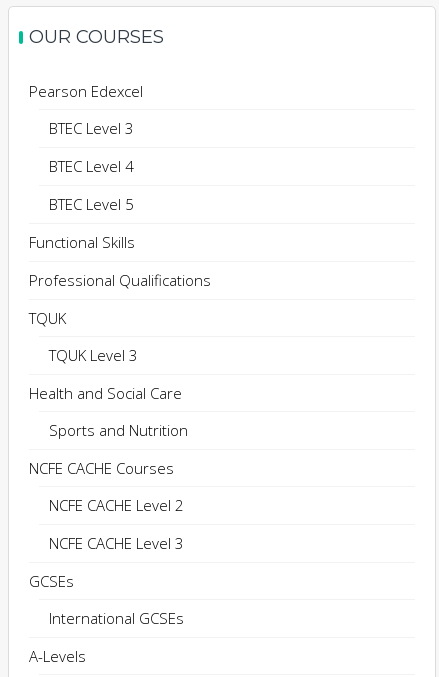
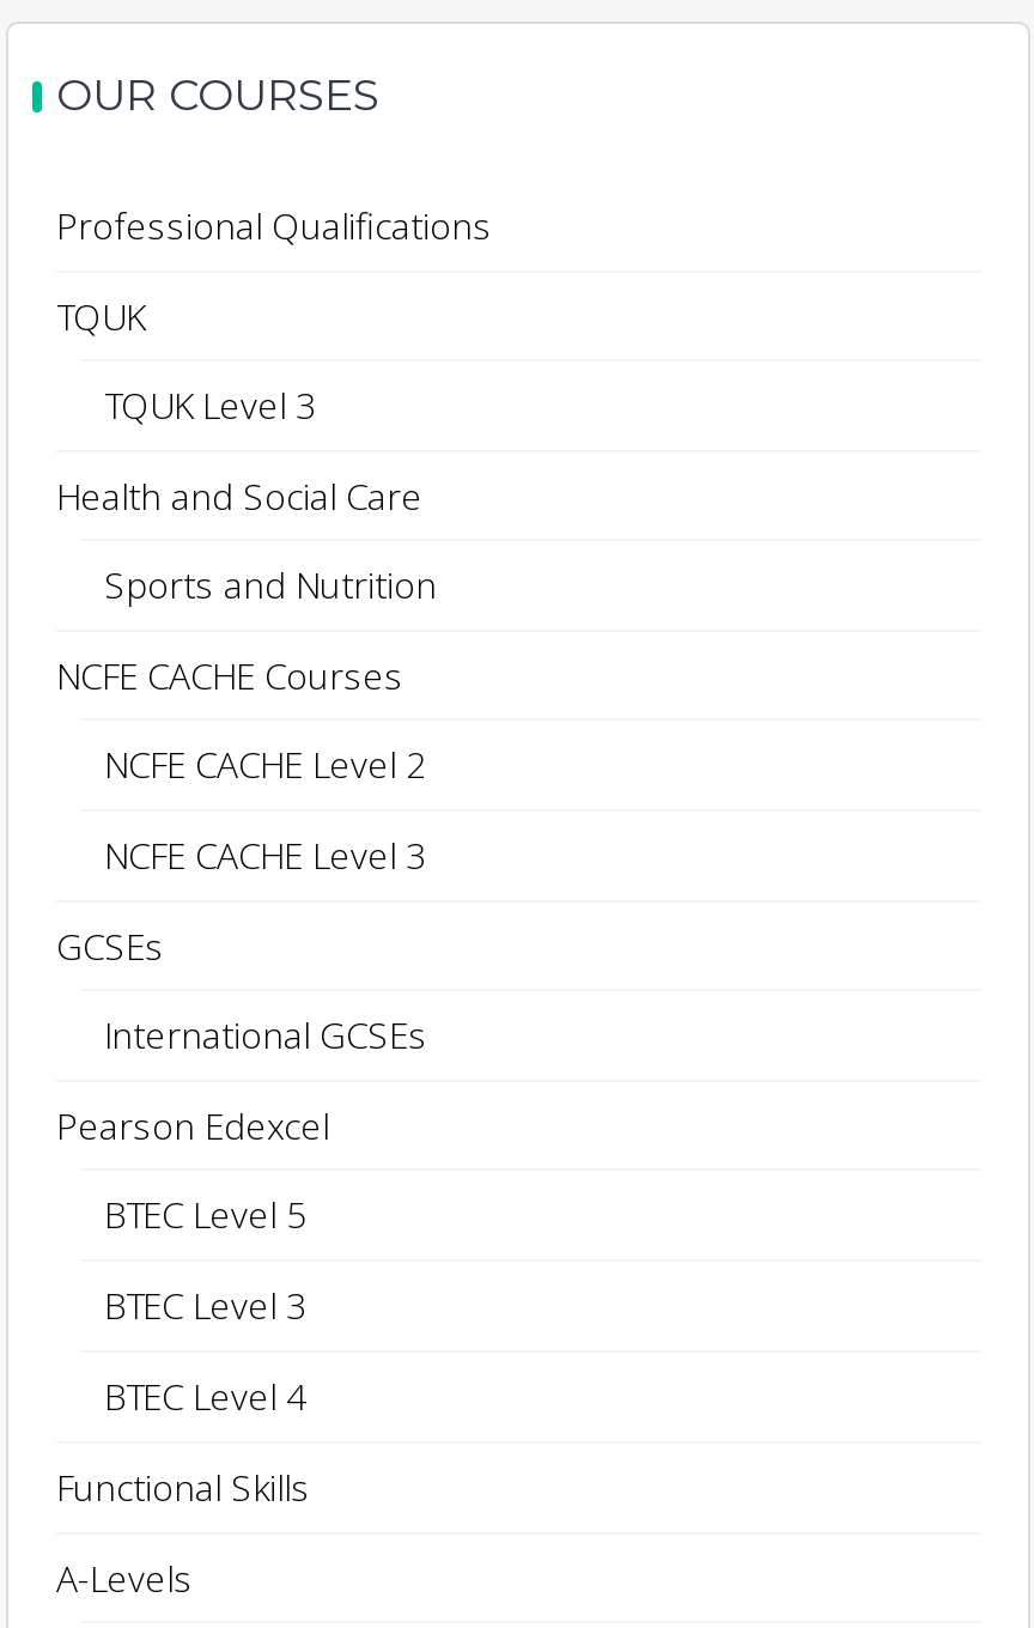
moved [29,81,143,252] -> [56,1102,329,1511]: Pearson Edexcel | BTEC Level 3 | BTEC Level 4 | BTEC Level 5 | Functional Skills
moved [29,270,211,628] -> [56,201,492,1058]: Professional Qualifications | TQUK | TQUK Level 3 | ... | GCSEs | International GCSEs

